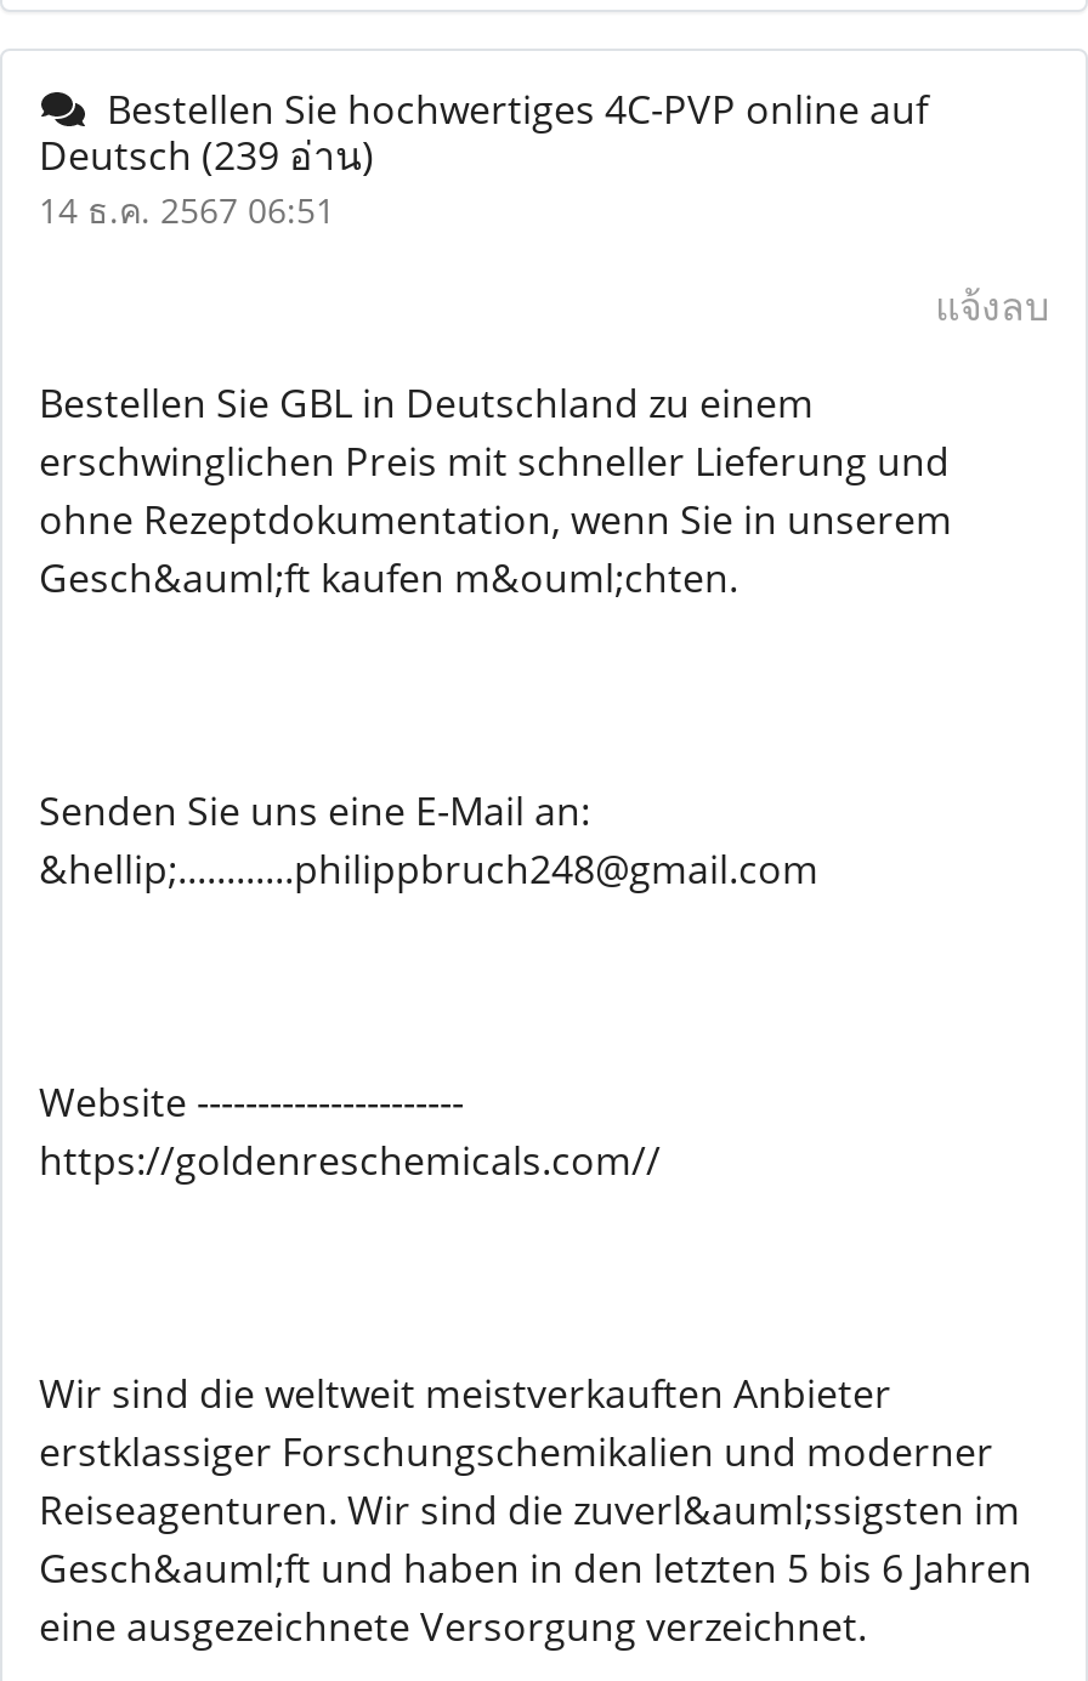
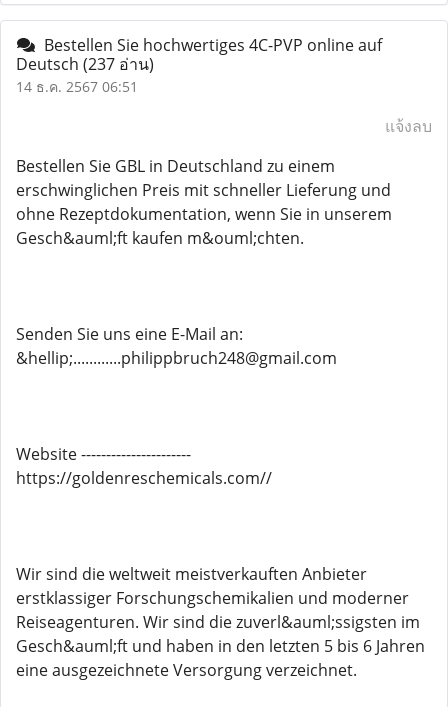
[39,129,374,182] Deutsch (239 อ่าน) -> [16,53,154,75] Deutsch (237 อ่าน)

